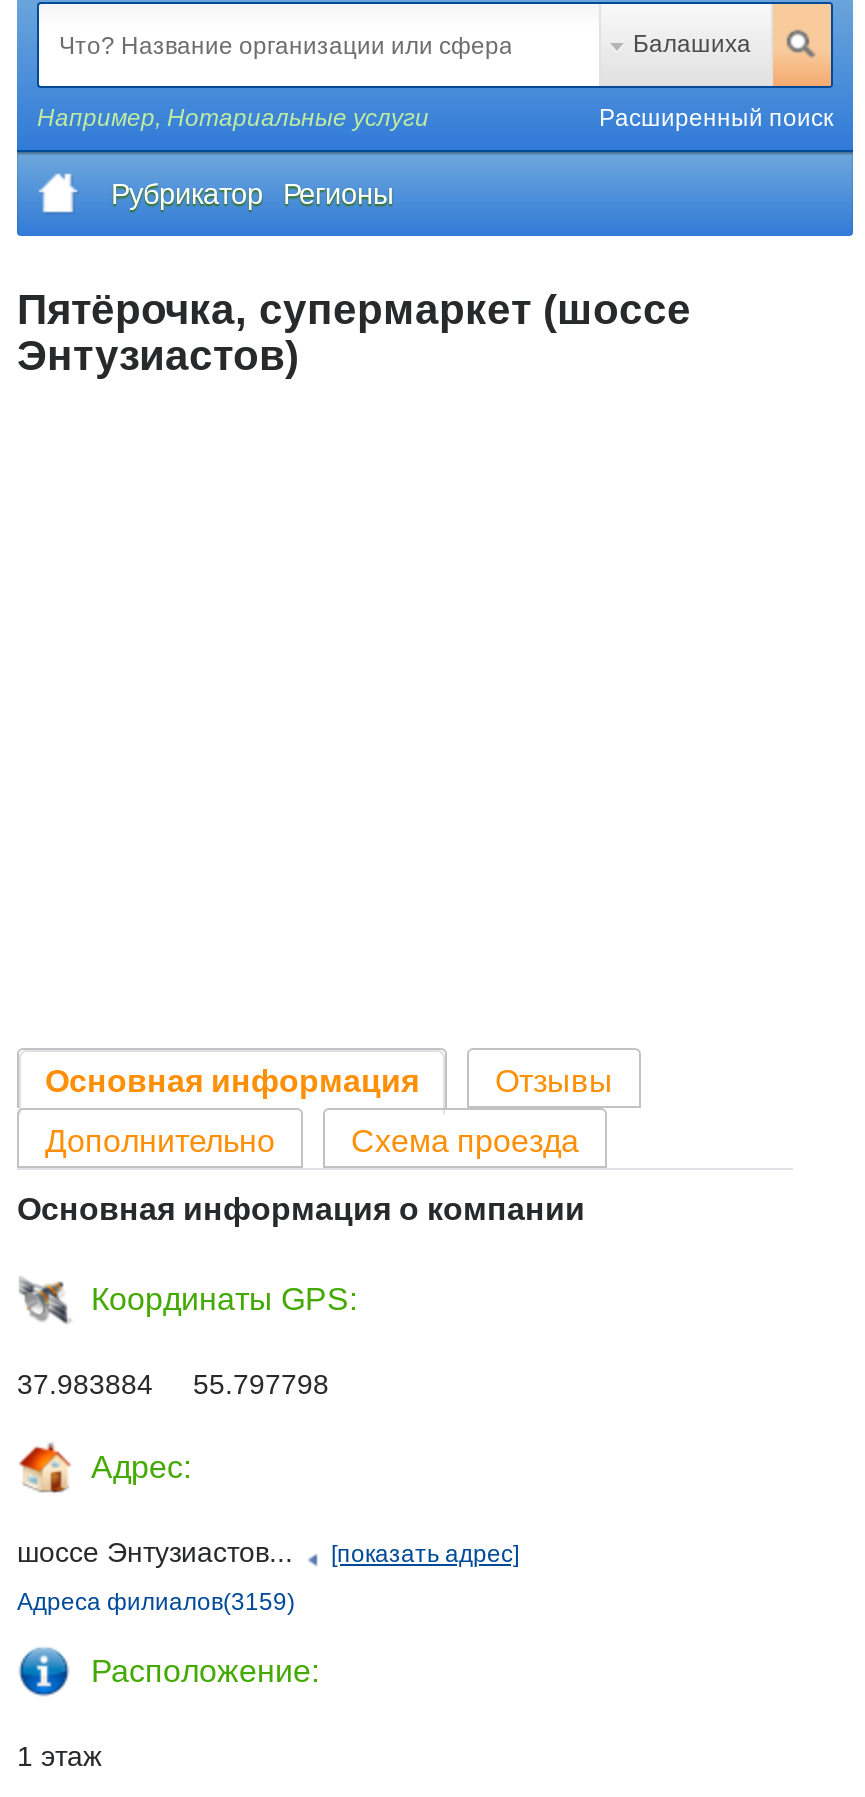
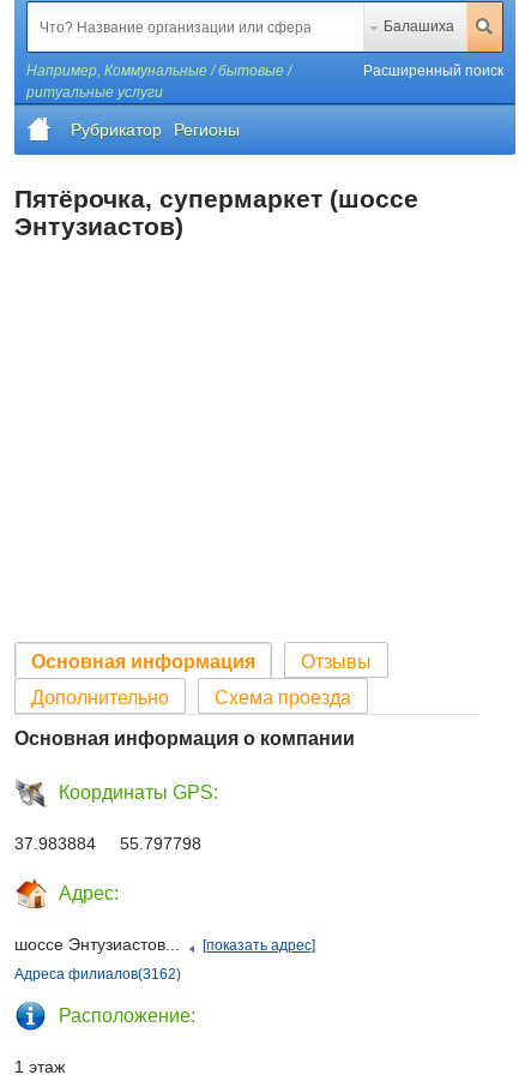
[37,104,429,132] Например, Нотариальные услуги -> [26,62,291,101] Например, Коммунальные / бытовые / | ритуальные услуги
[17,1588,295,1616] Адреса филиалов(3159) -> [14,966,181,983] Адреса филиалов(3162)

